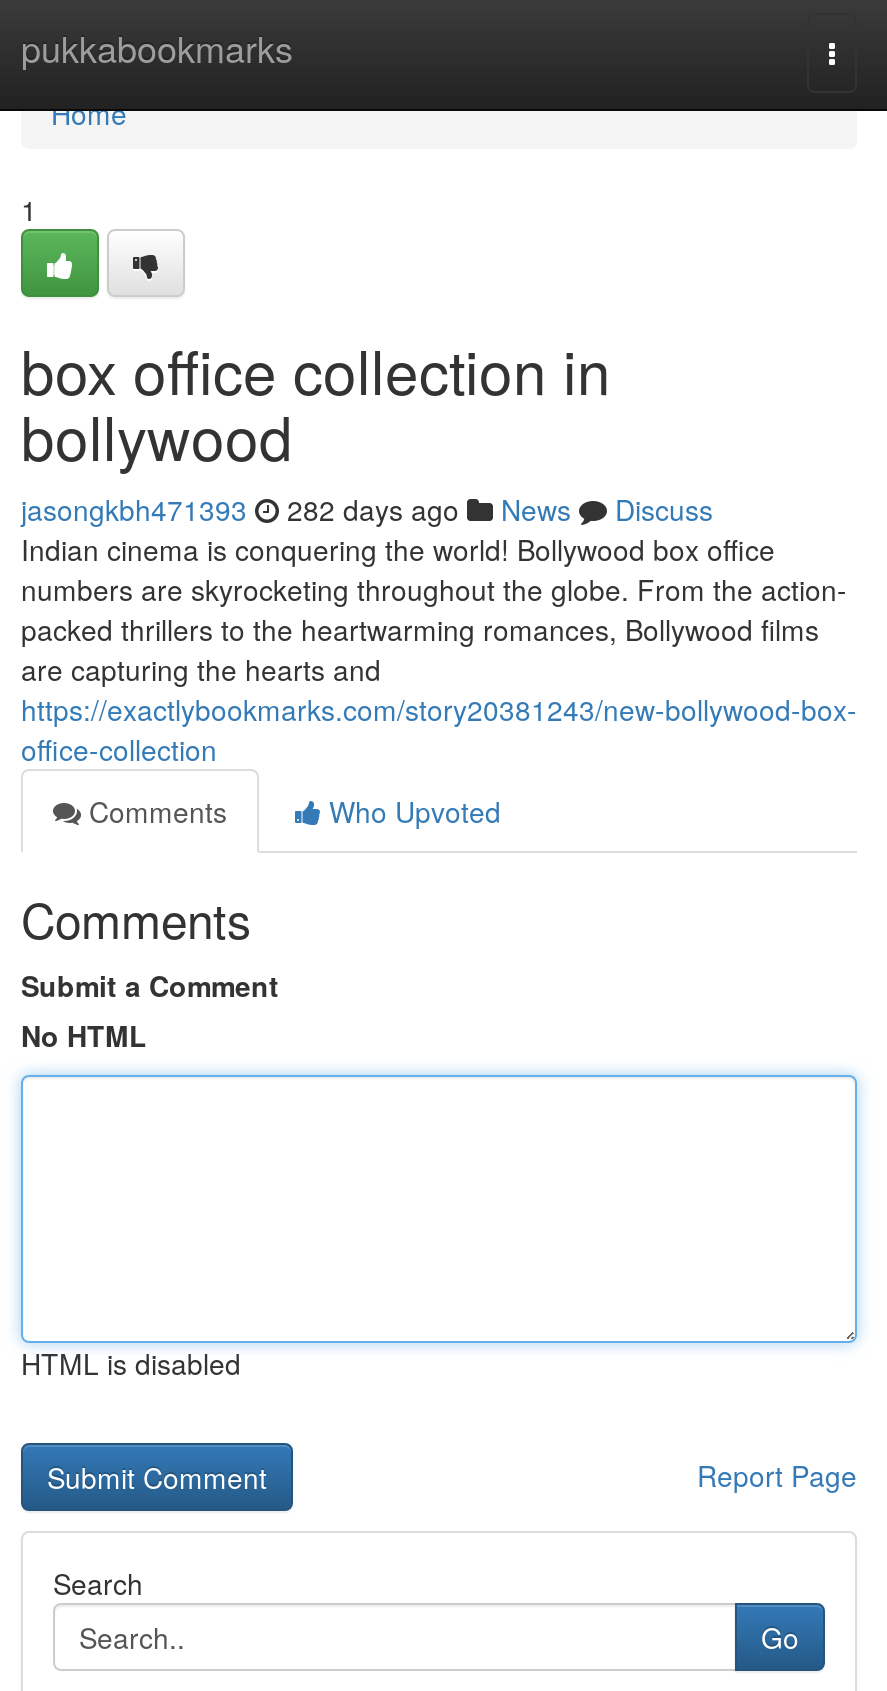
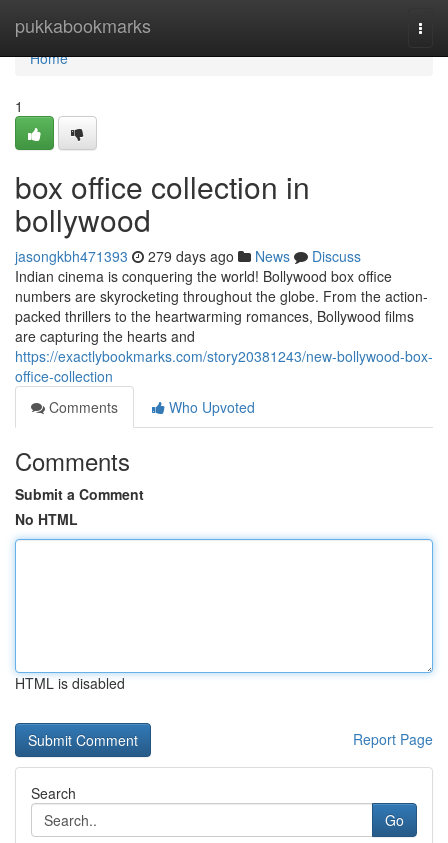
[21,489,713,529] jasongkbh471393 282 days ago News Discuss -> [15,246,361,266] jasongkbh471393 279 days ago News Discuss

